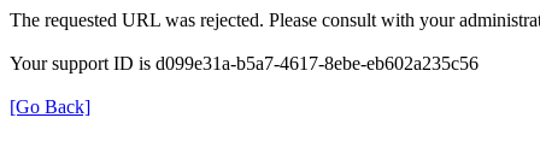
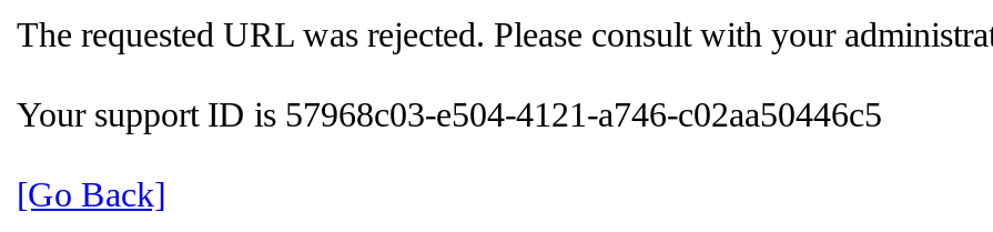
[10,53,479,73] Your support ID is d099e31a-b5a7-4617-8ebe-eb602a235c56 -> [17,95,882,133] Your support ID is 57968c03-e504-4121-a746-c02aa50446c5

